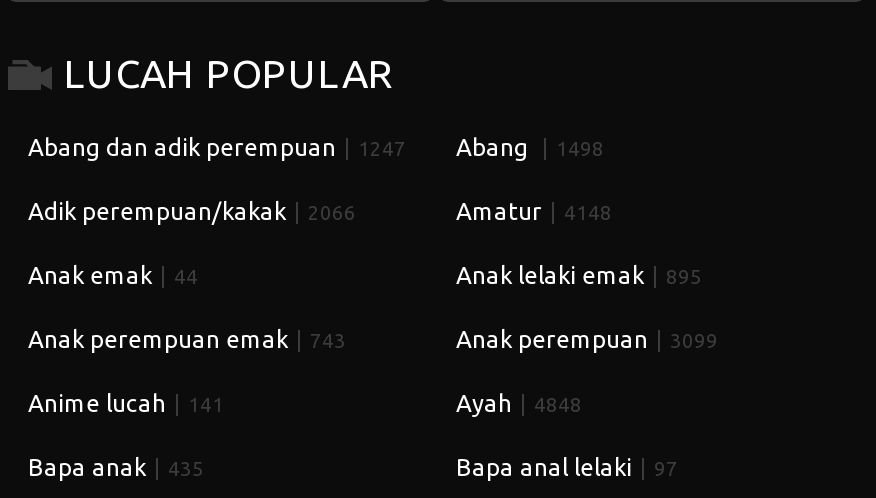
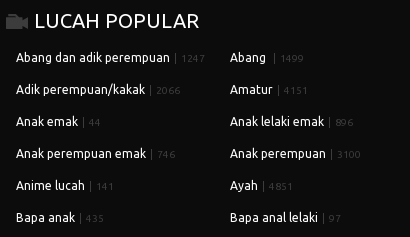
[456,134,604,160] Abang 1498 -> [230,51,304,64] Abang 1499
[456,198,612,224] Amatur 4148 -> [230,83,308,96] Amatur 4151
[456,262,702,288] Anak lelaki emak 895 -> [230,115,353,128] Anak lelaki emak 896
[28,326,346,352] Anak perempuan emak 743 -> [16,147,175,160] Anak perempuan emak 746
[456,326,718,352] Anak perempuan 3099 -> [230,147,361,160] Anak perempuan 3100
[456,390,582,416] Ayah 4848 -> [230,179,293,192] Ayah 4851

